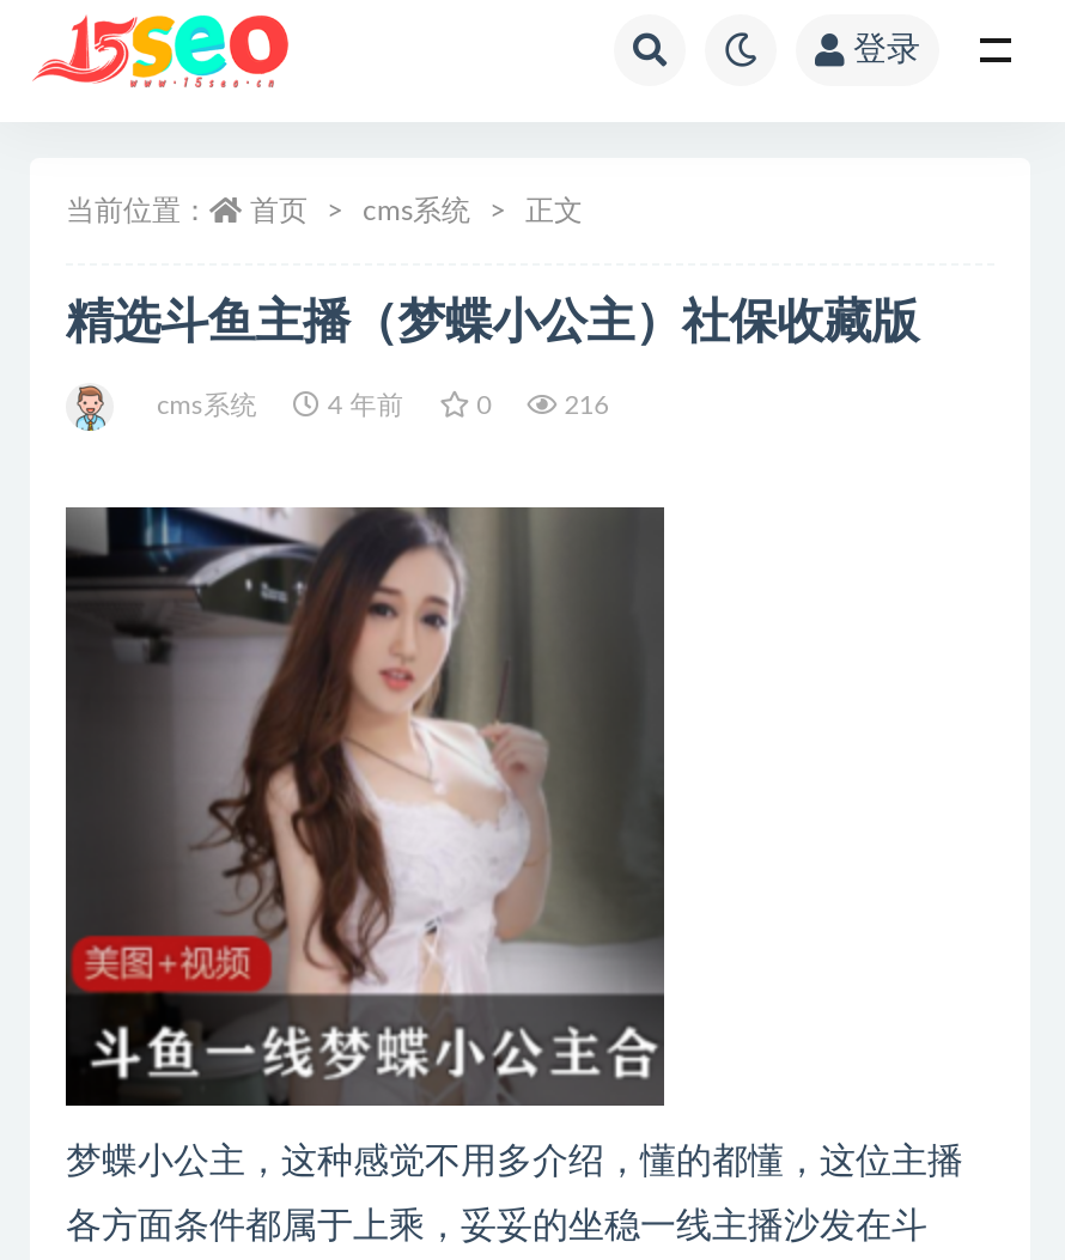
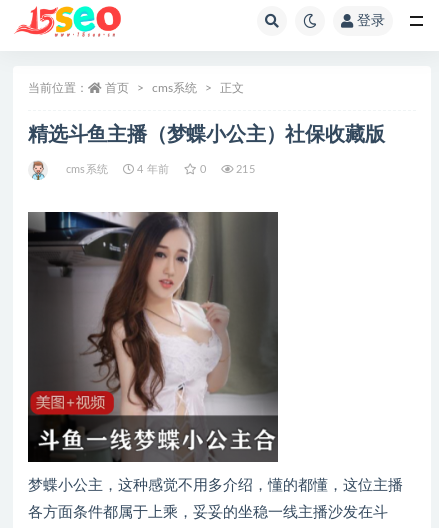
[556,392,609,419] 216 -> [233,164,255,175] 215

